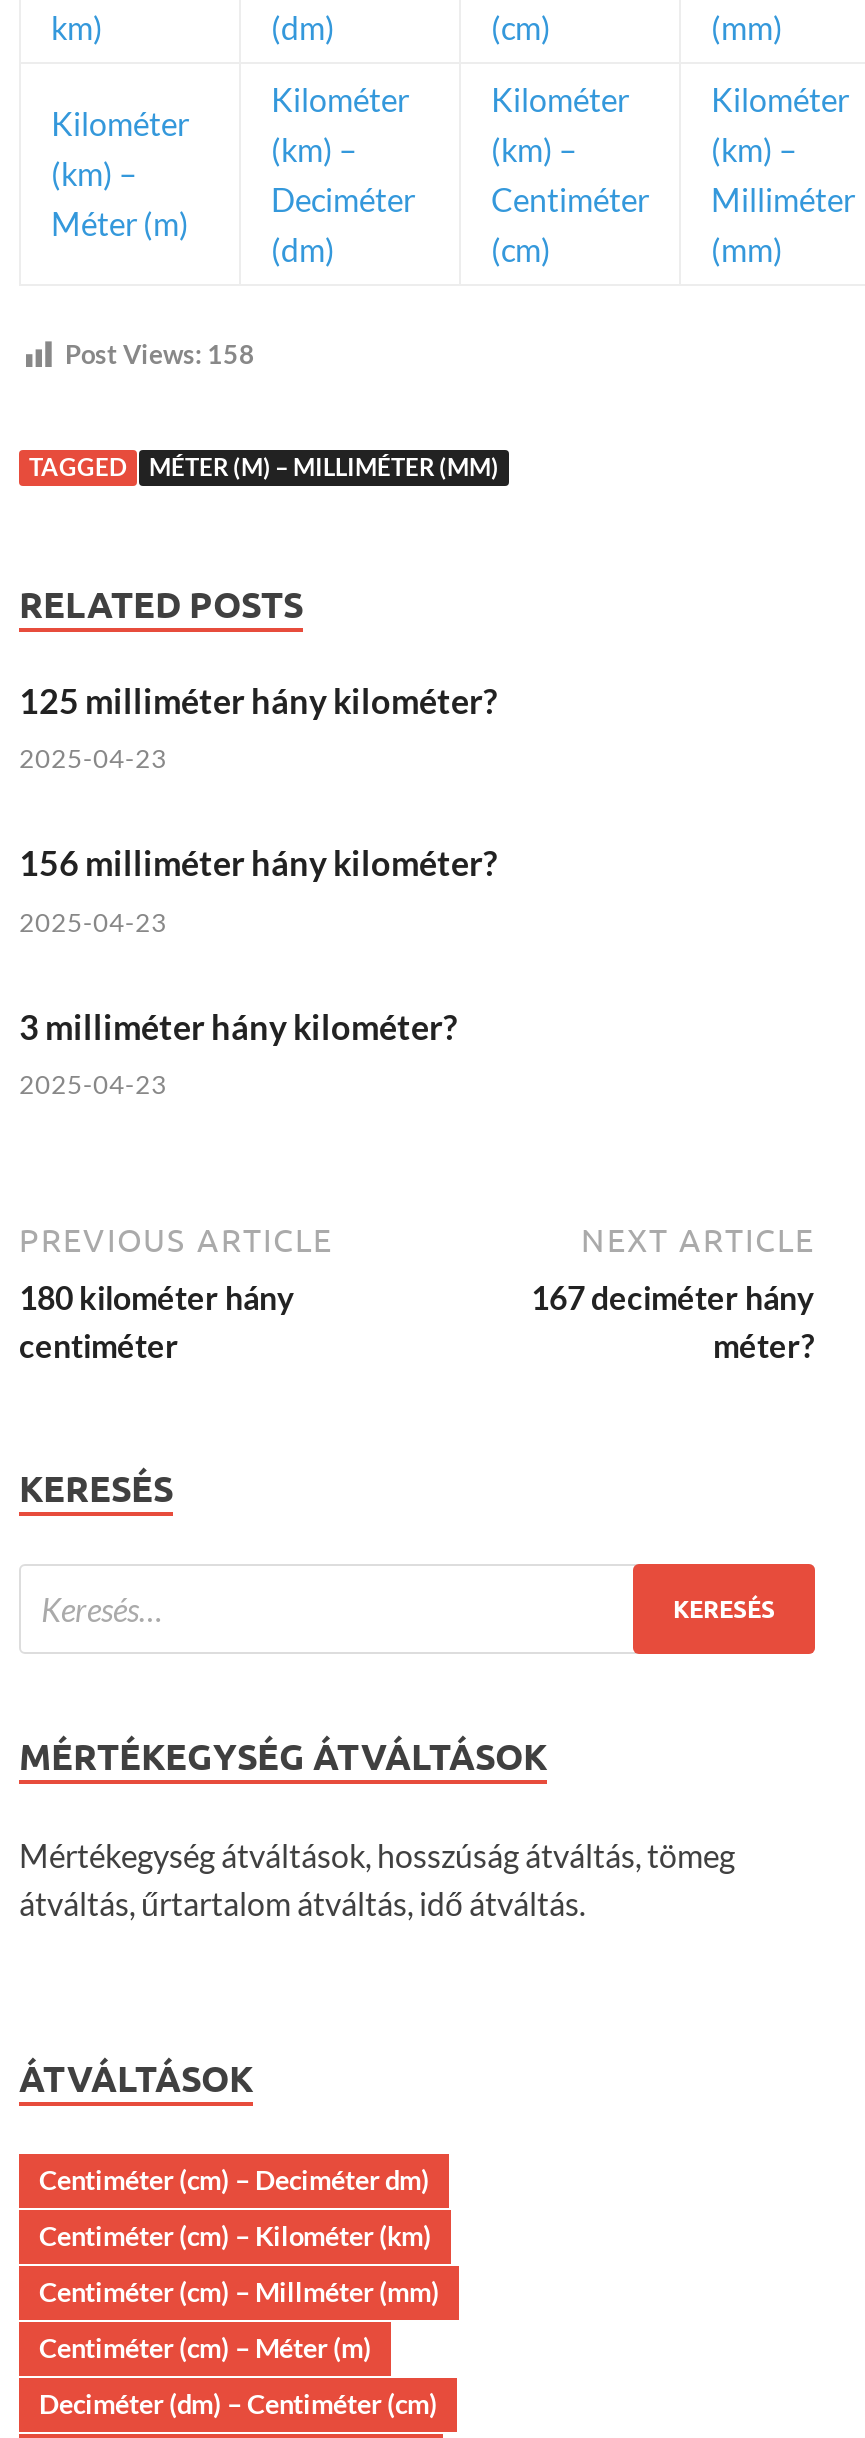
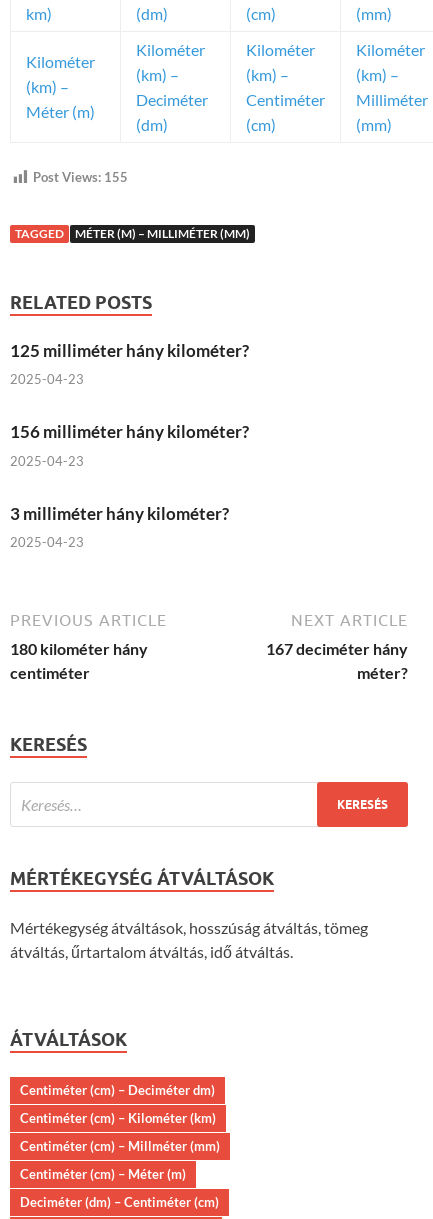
[65,339,255,371] Post Views: 158 -> [33,169,128,185] Post Views: 155

